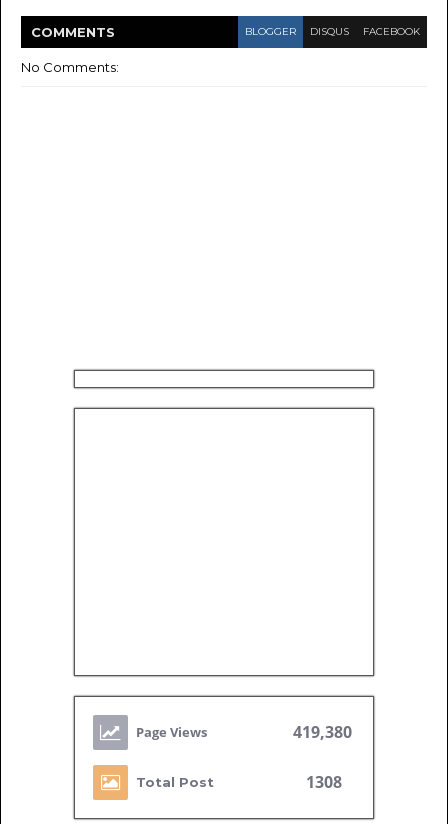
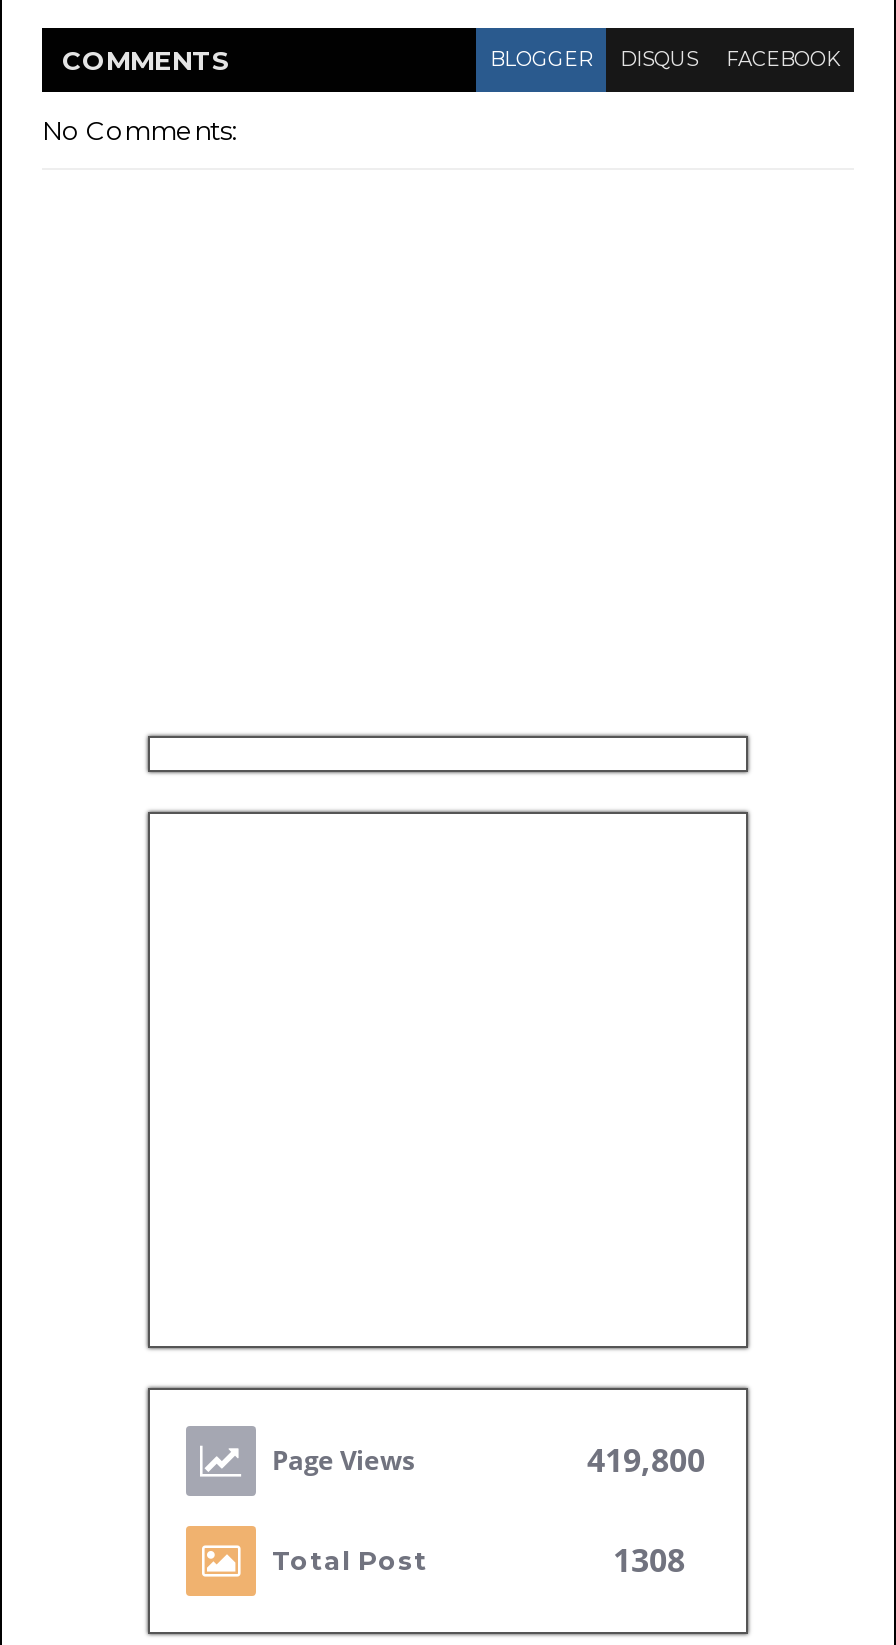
[293,721,352,743] 419,380 -> [587,1438,705,1482] 419,800

